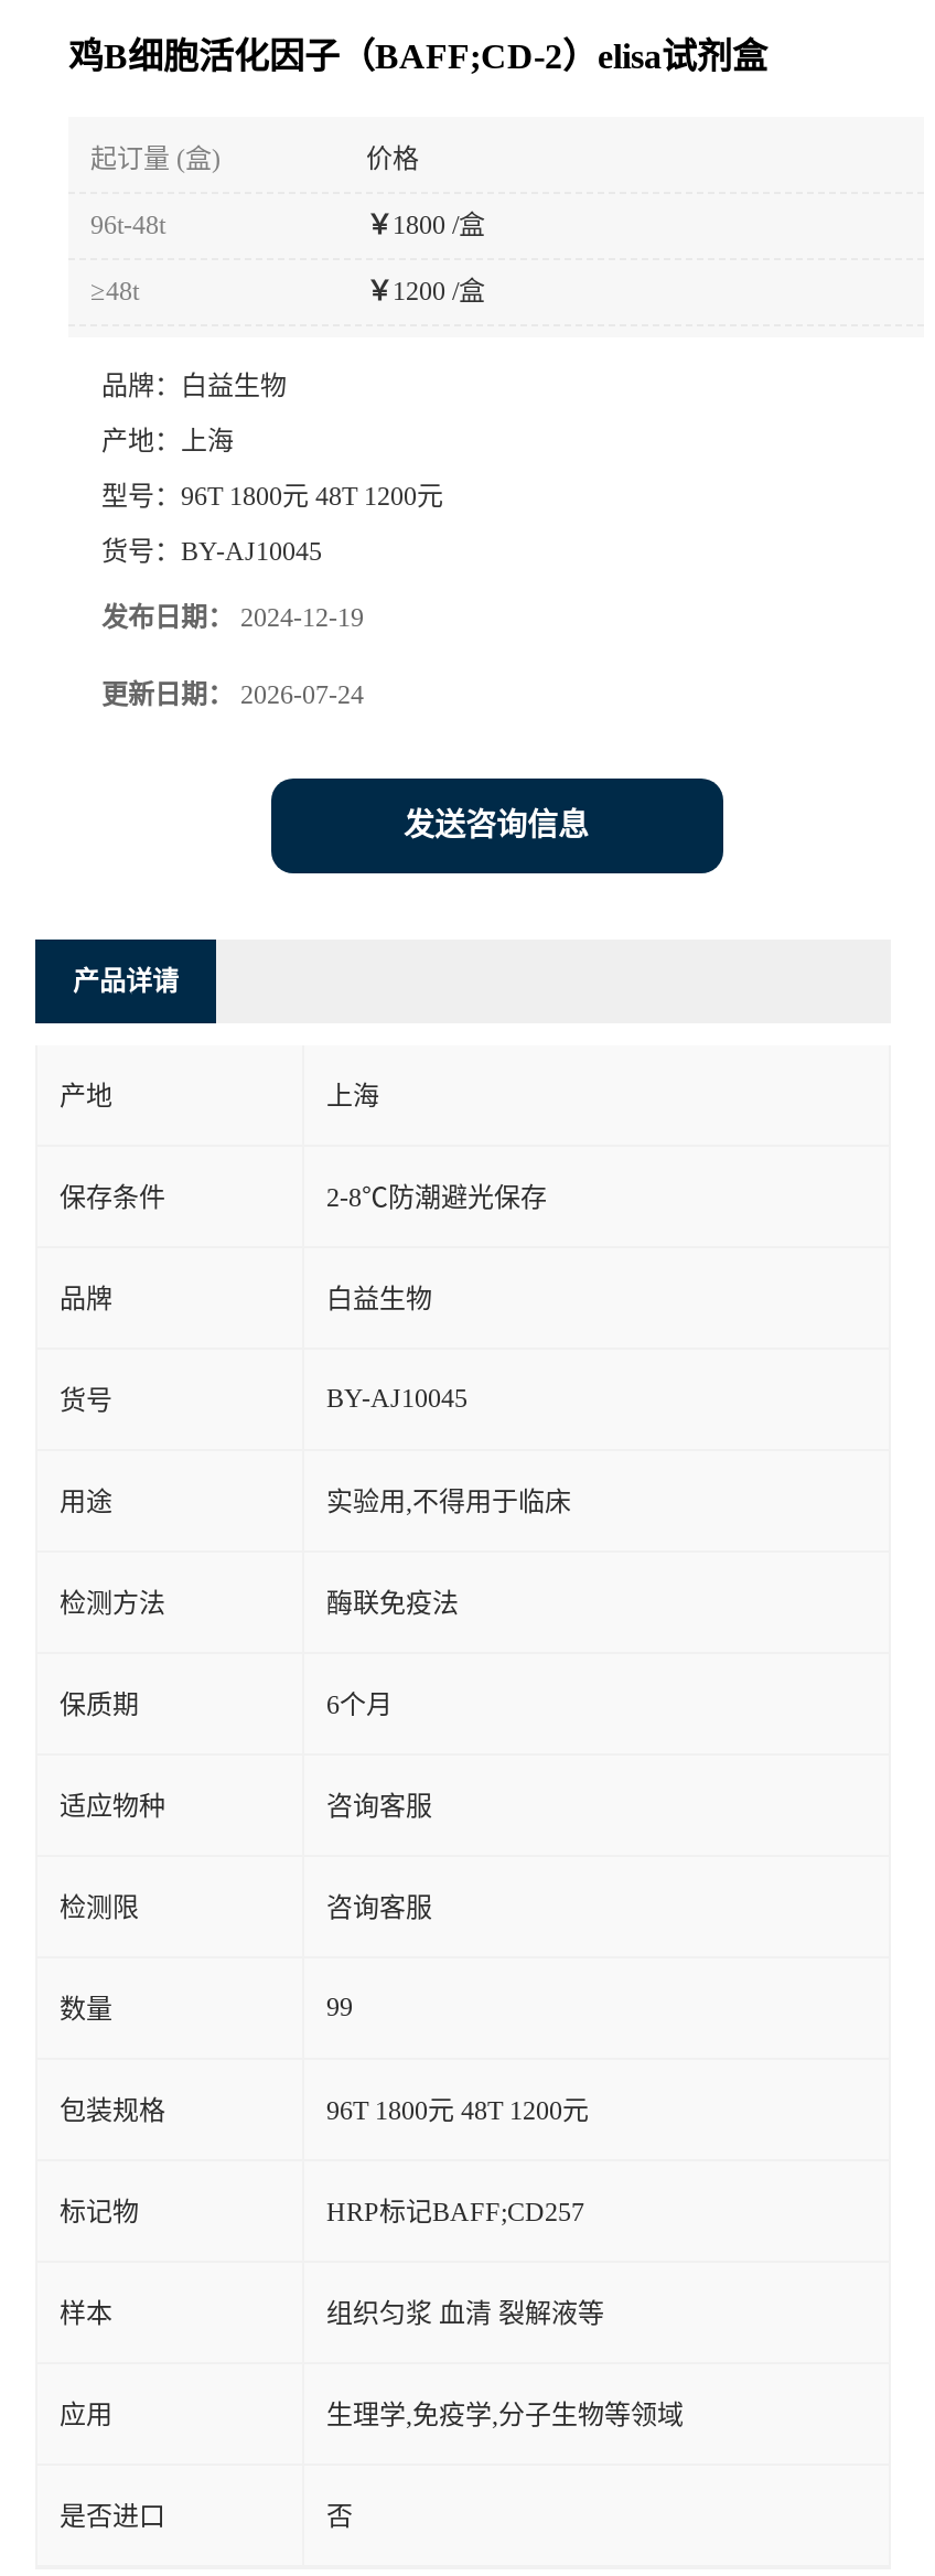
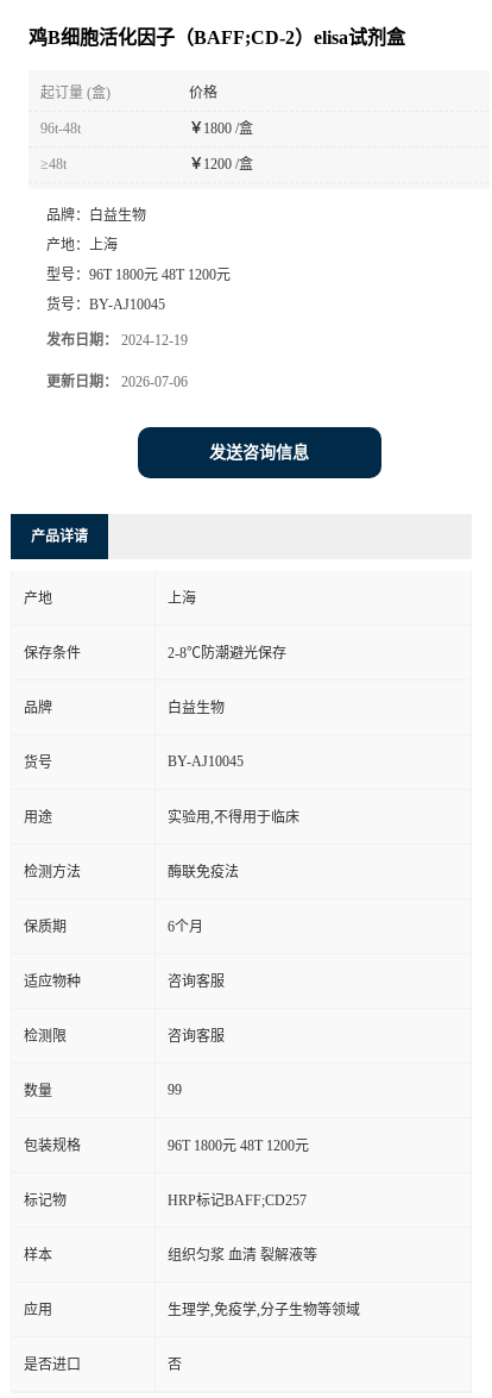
[101,680,364,711] 更新日期：2026-07-24 -> [46,374,188,391] 更新日期：2026-07-06

